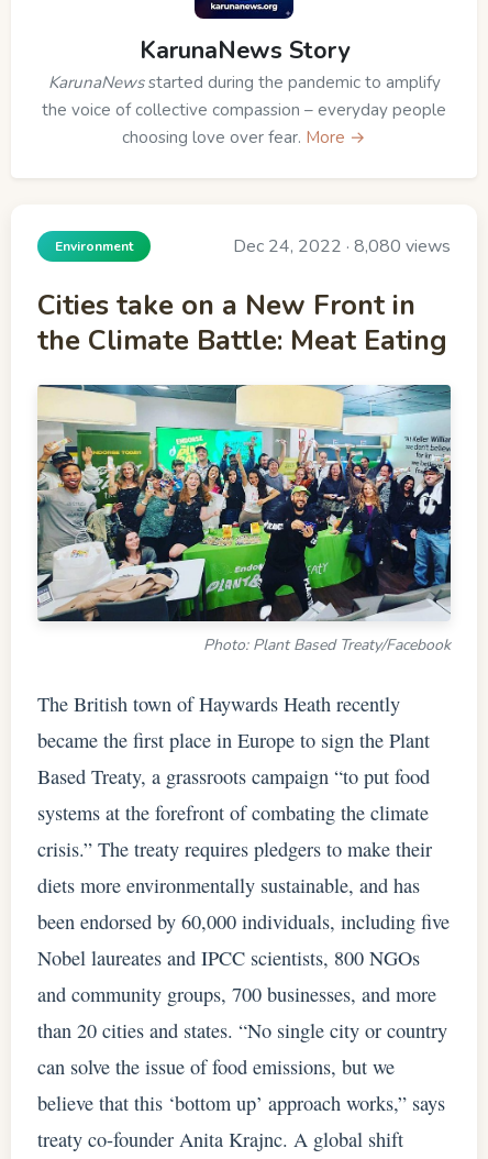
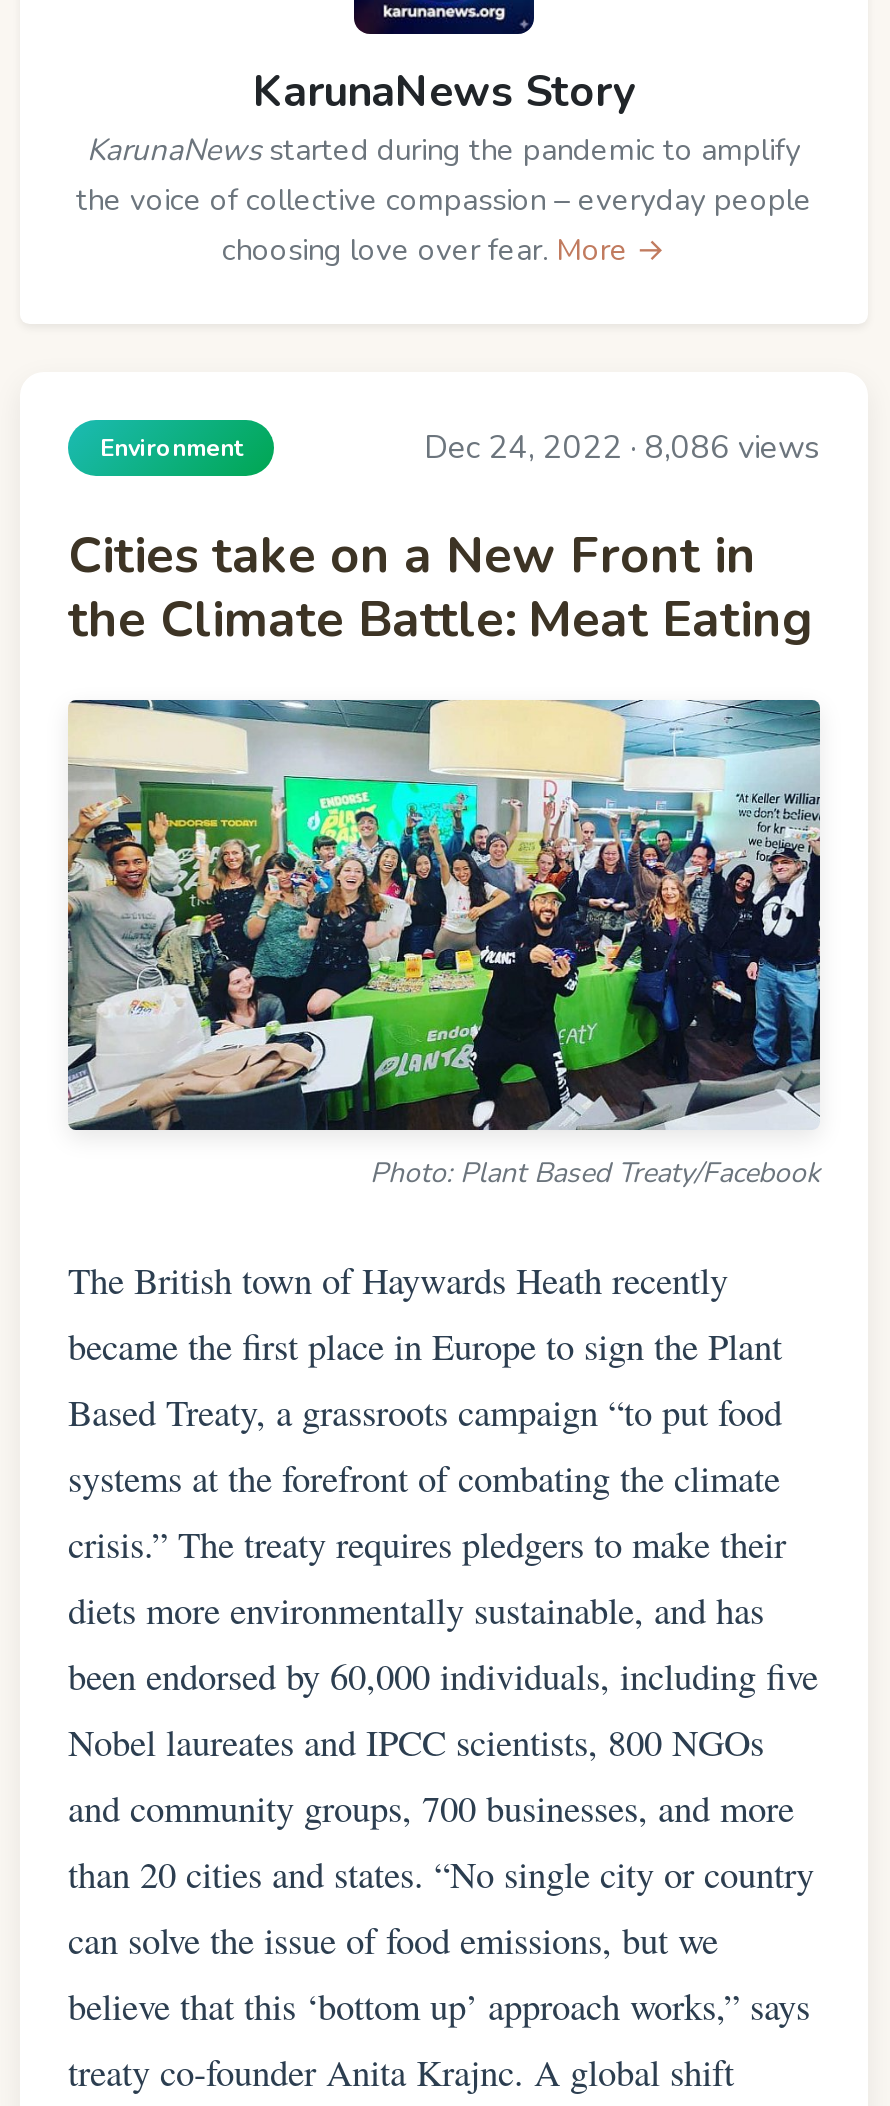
[233,234,451,258] Dec 24, 2022 · 8,080 views -> [424,425,820,469] Dec 24, 2022 · 8,086 views

